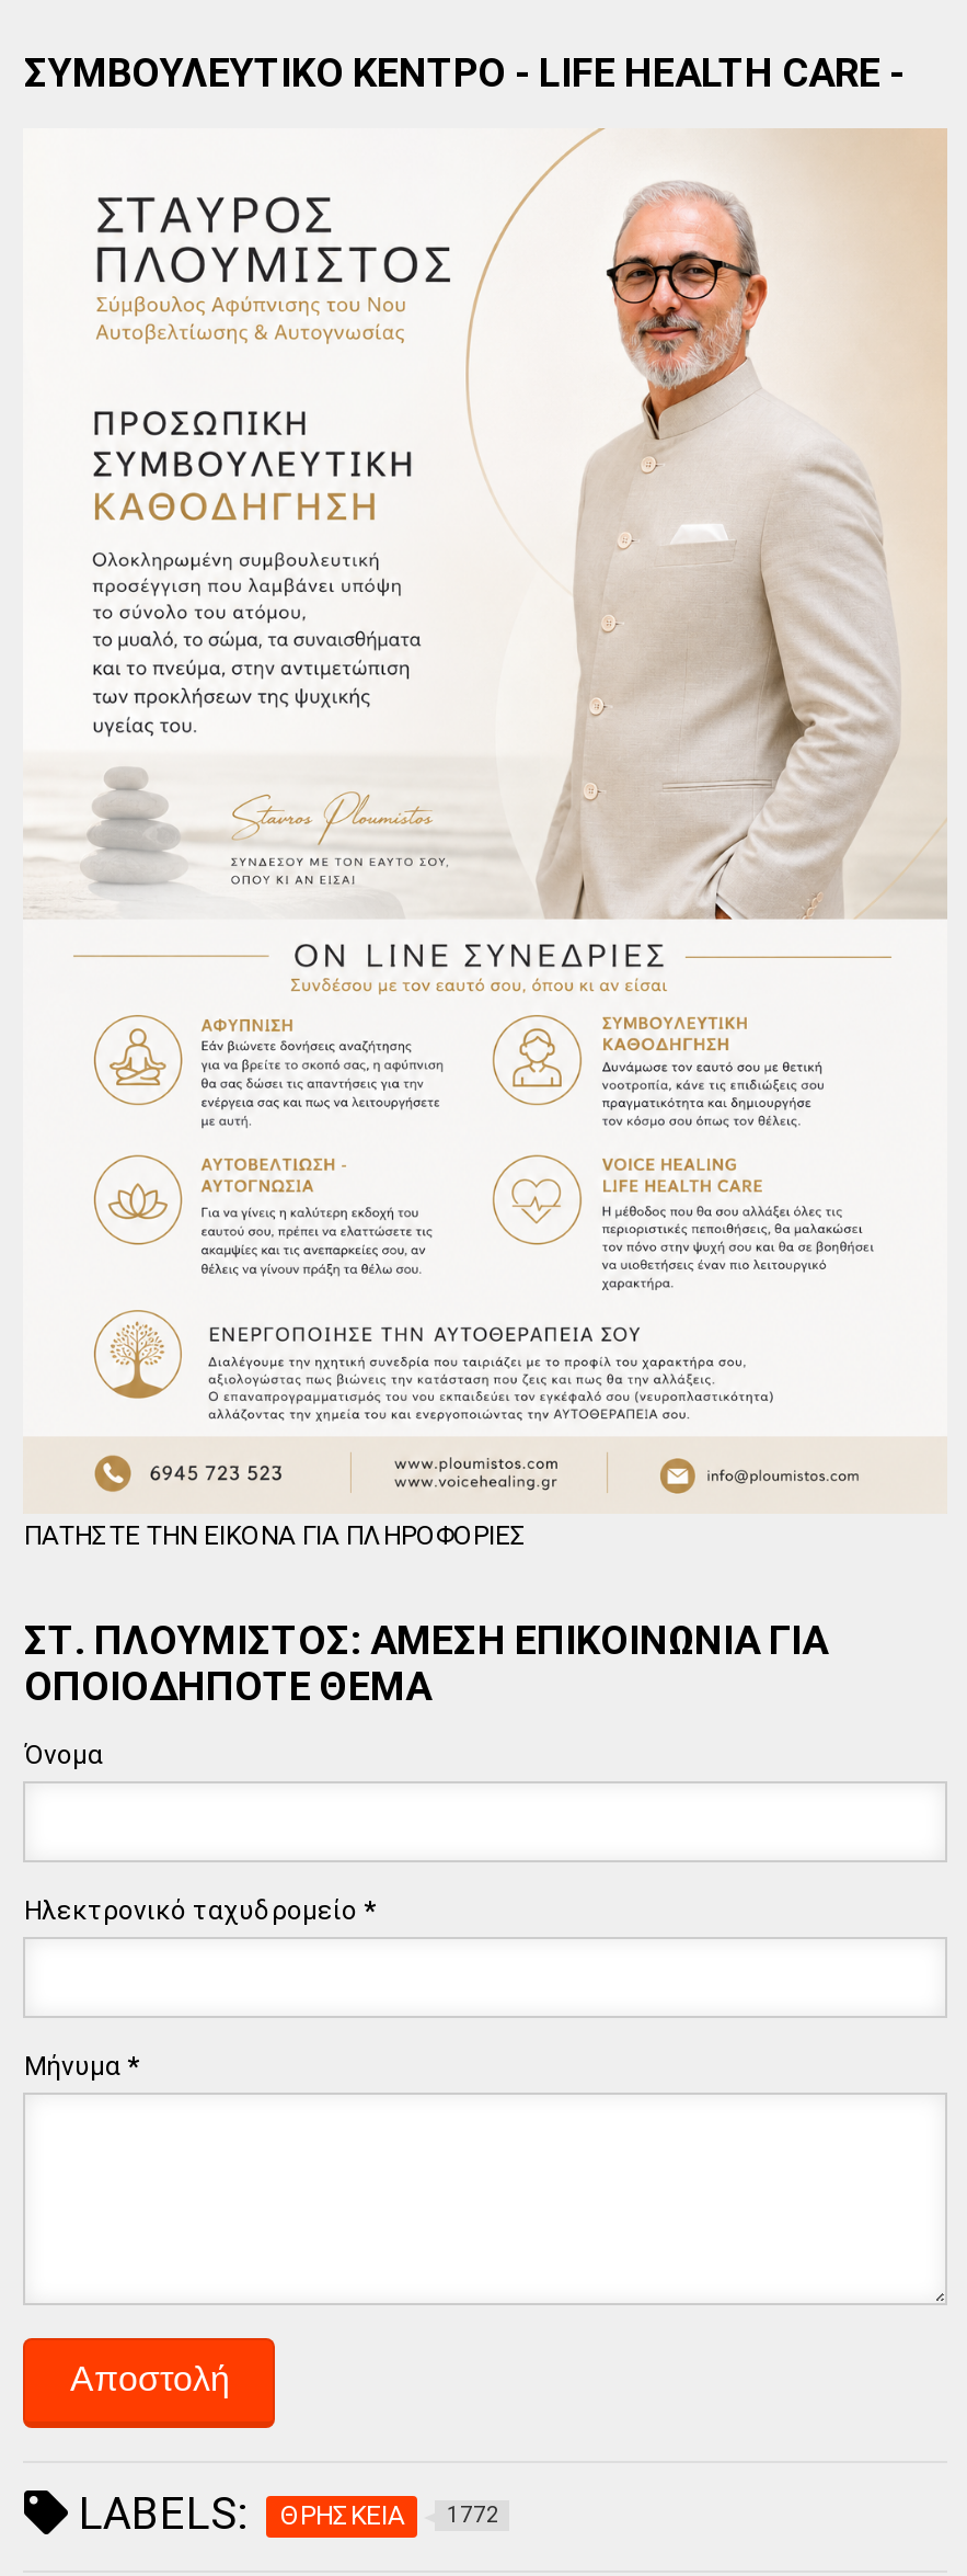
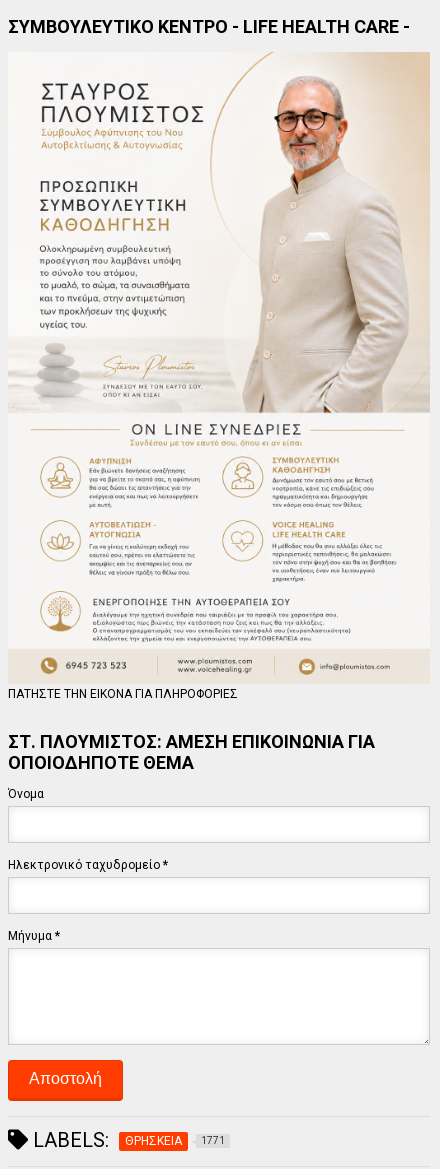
[68,2487,499,2539] LABELS: ΘΡΗΣΚΕΙΑ 1772 -> [28,1128,225,1152] LABELS: ΘΡΗΣΚΕΙΑ 1771

